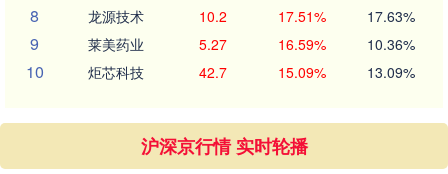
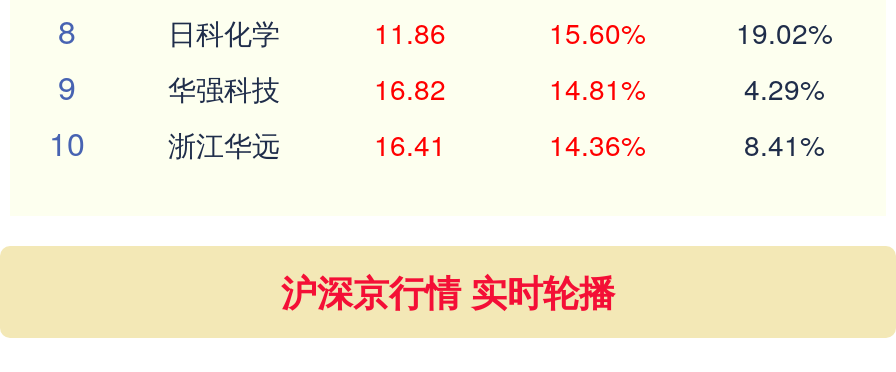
[88,6,414,26] 龙源技术 | 10.2 | 17.51% | 17.63% -> [168,12,832,52] 日科化学 | 11.86 | 15.60% | 19.02%
[88,34,414,54] 莱美药业 | 5.27 | 16.59% | 10.36% -> [168,68,824,108] 华强科技 | 16.82 | 14.81% | 4.29%
[88,62,414,82] 炬芯科技 | 42.7 | 15.09% | 13.09% -> [168,124,824,164] 浙江华远 | 16.41 | 14.36% | 8.41%

